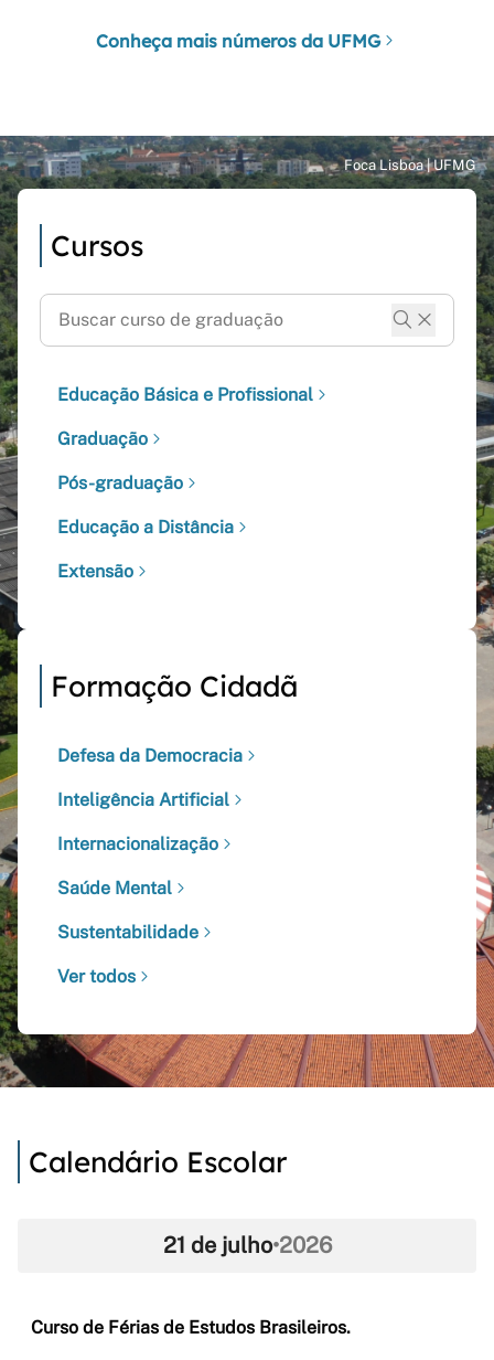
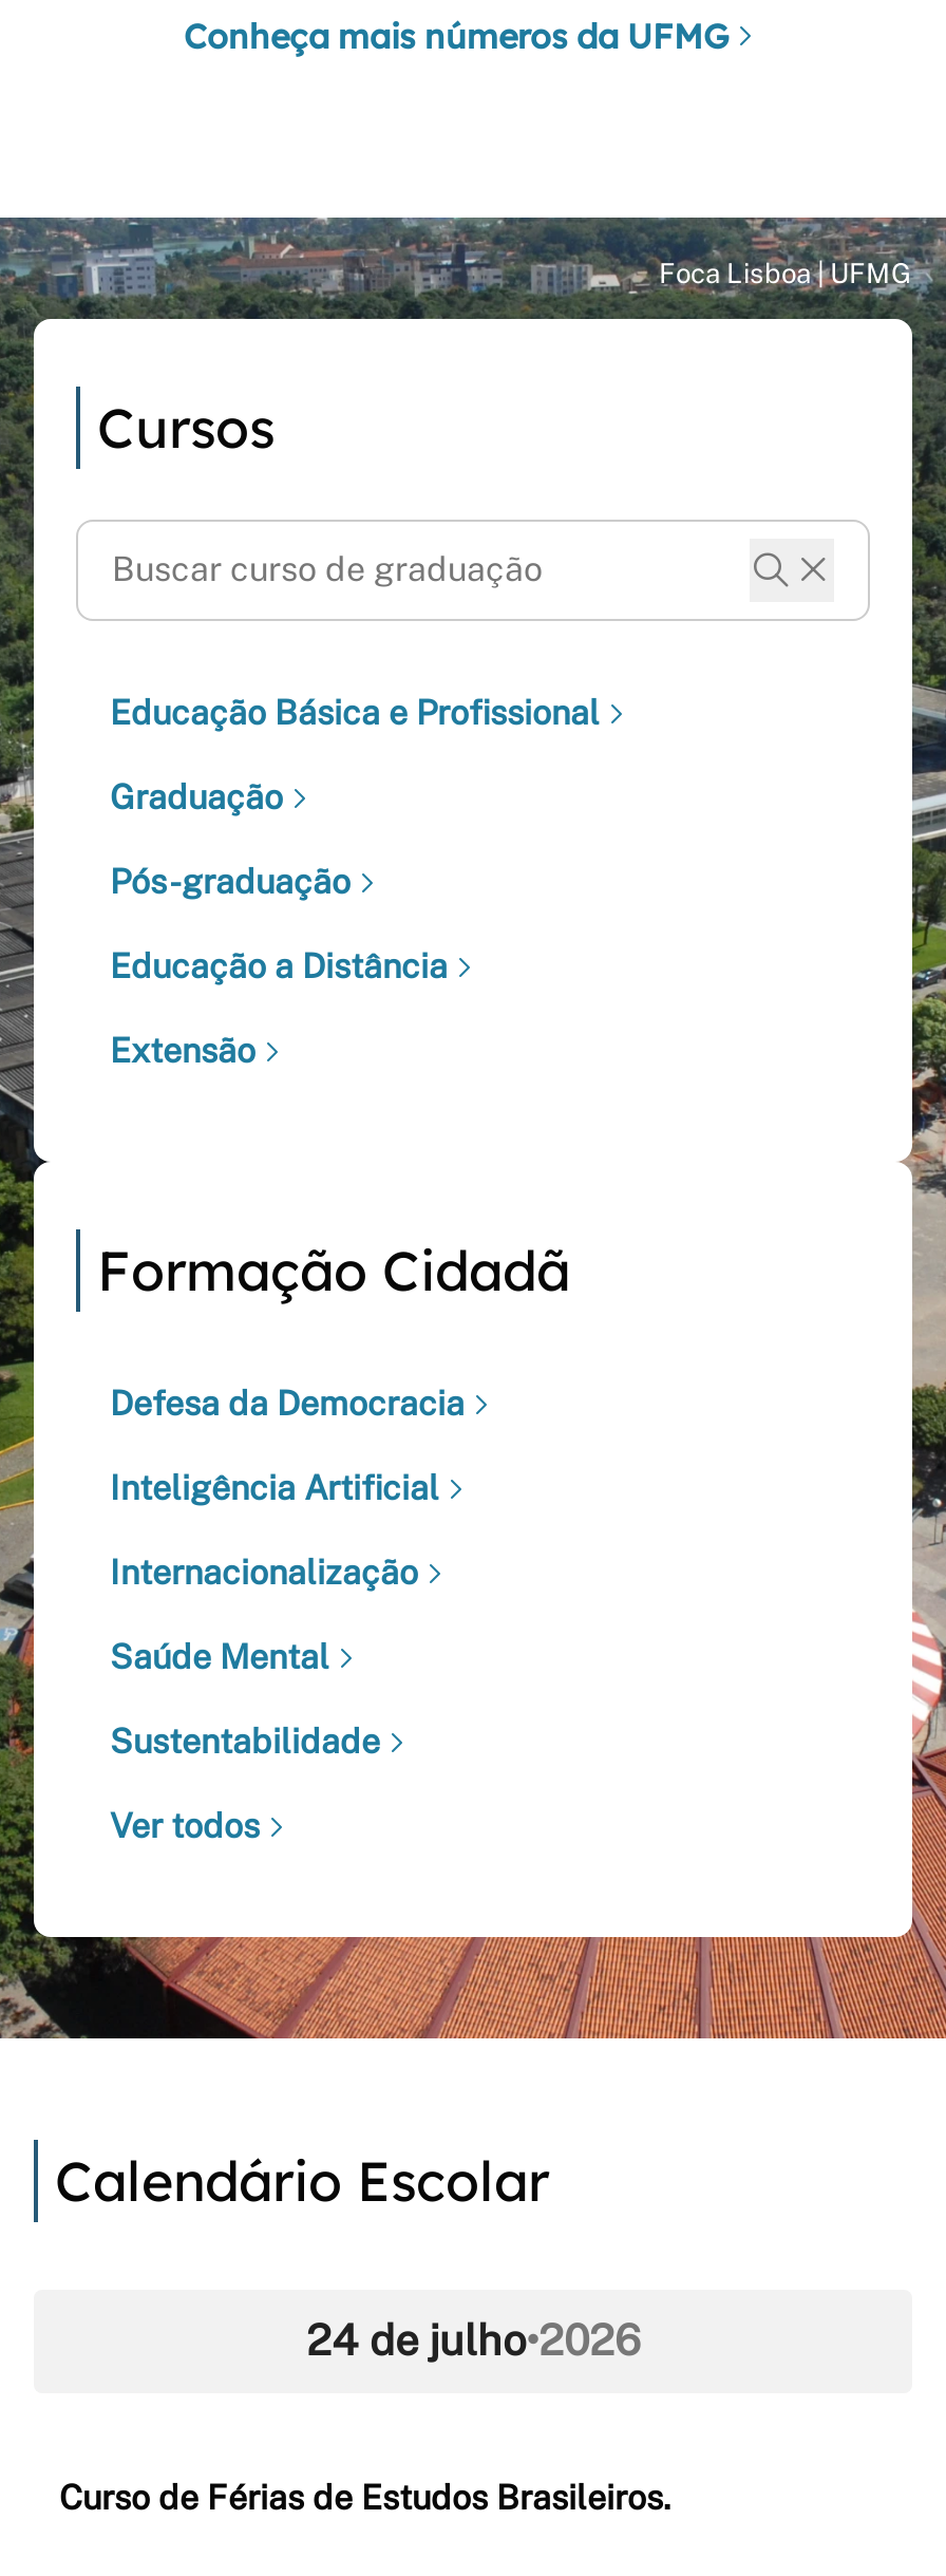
[163,1232,331,1259] 21 de julho•2026 -> [306,2315,640,2366] 24 de julho•2026

